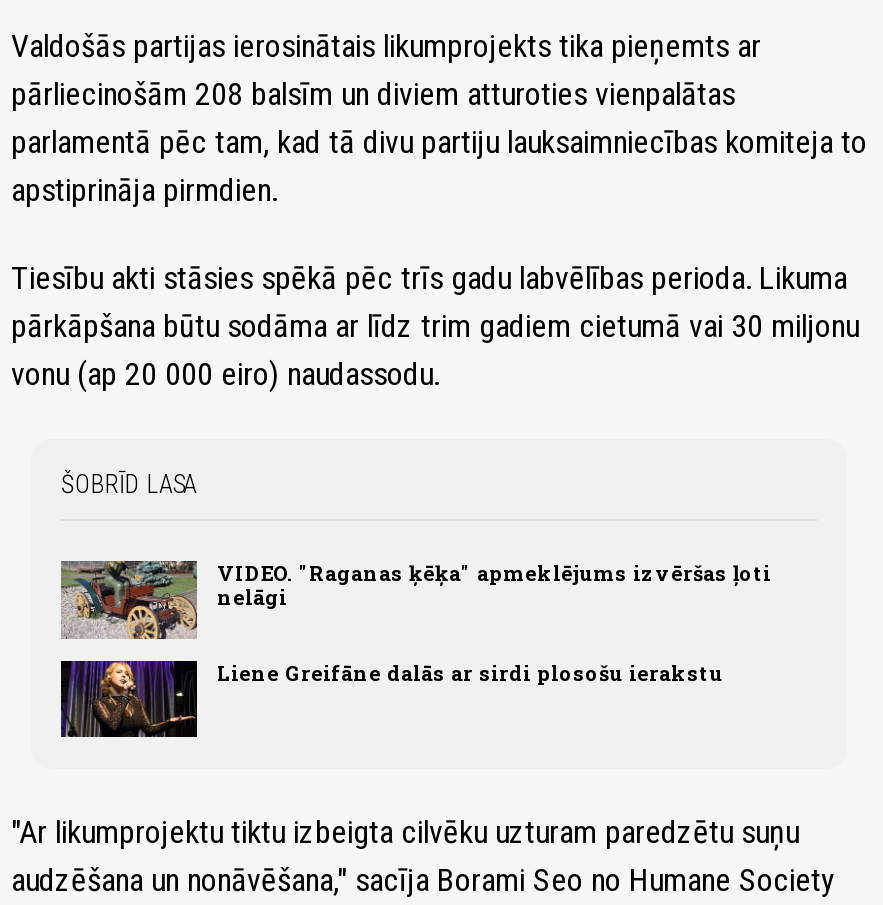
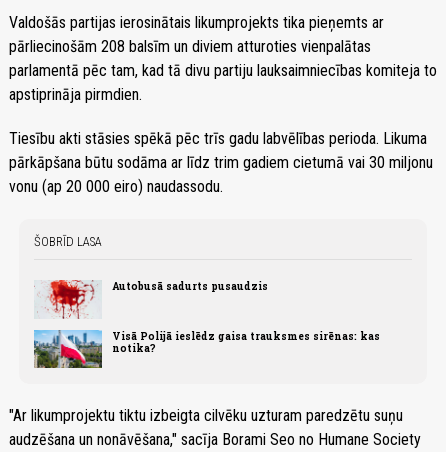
[59,559,771,641] [image] | VIDEO. "Raganas ķēķa" apmeklējums izvēršas ļoti | nelāgi -> [34,279,268,319] [image] | Autobusā sadurts pusaudzis
[59,658,723,739] [image] | Liene Greifāne dalās ar sirdi plosošu ierakstu -> [33,328,380,369] [image] | Visā Polijā ieslēdz gaisa trauksmes sirēnas: kas | notika?

